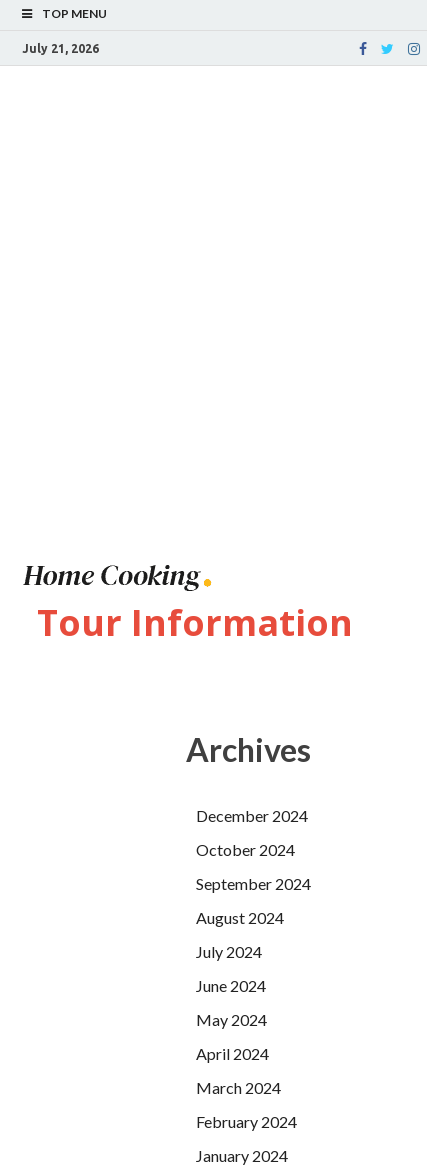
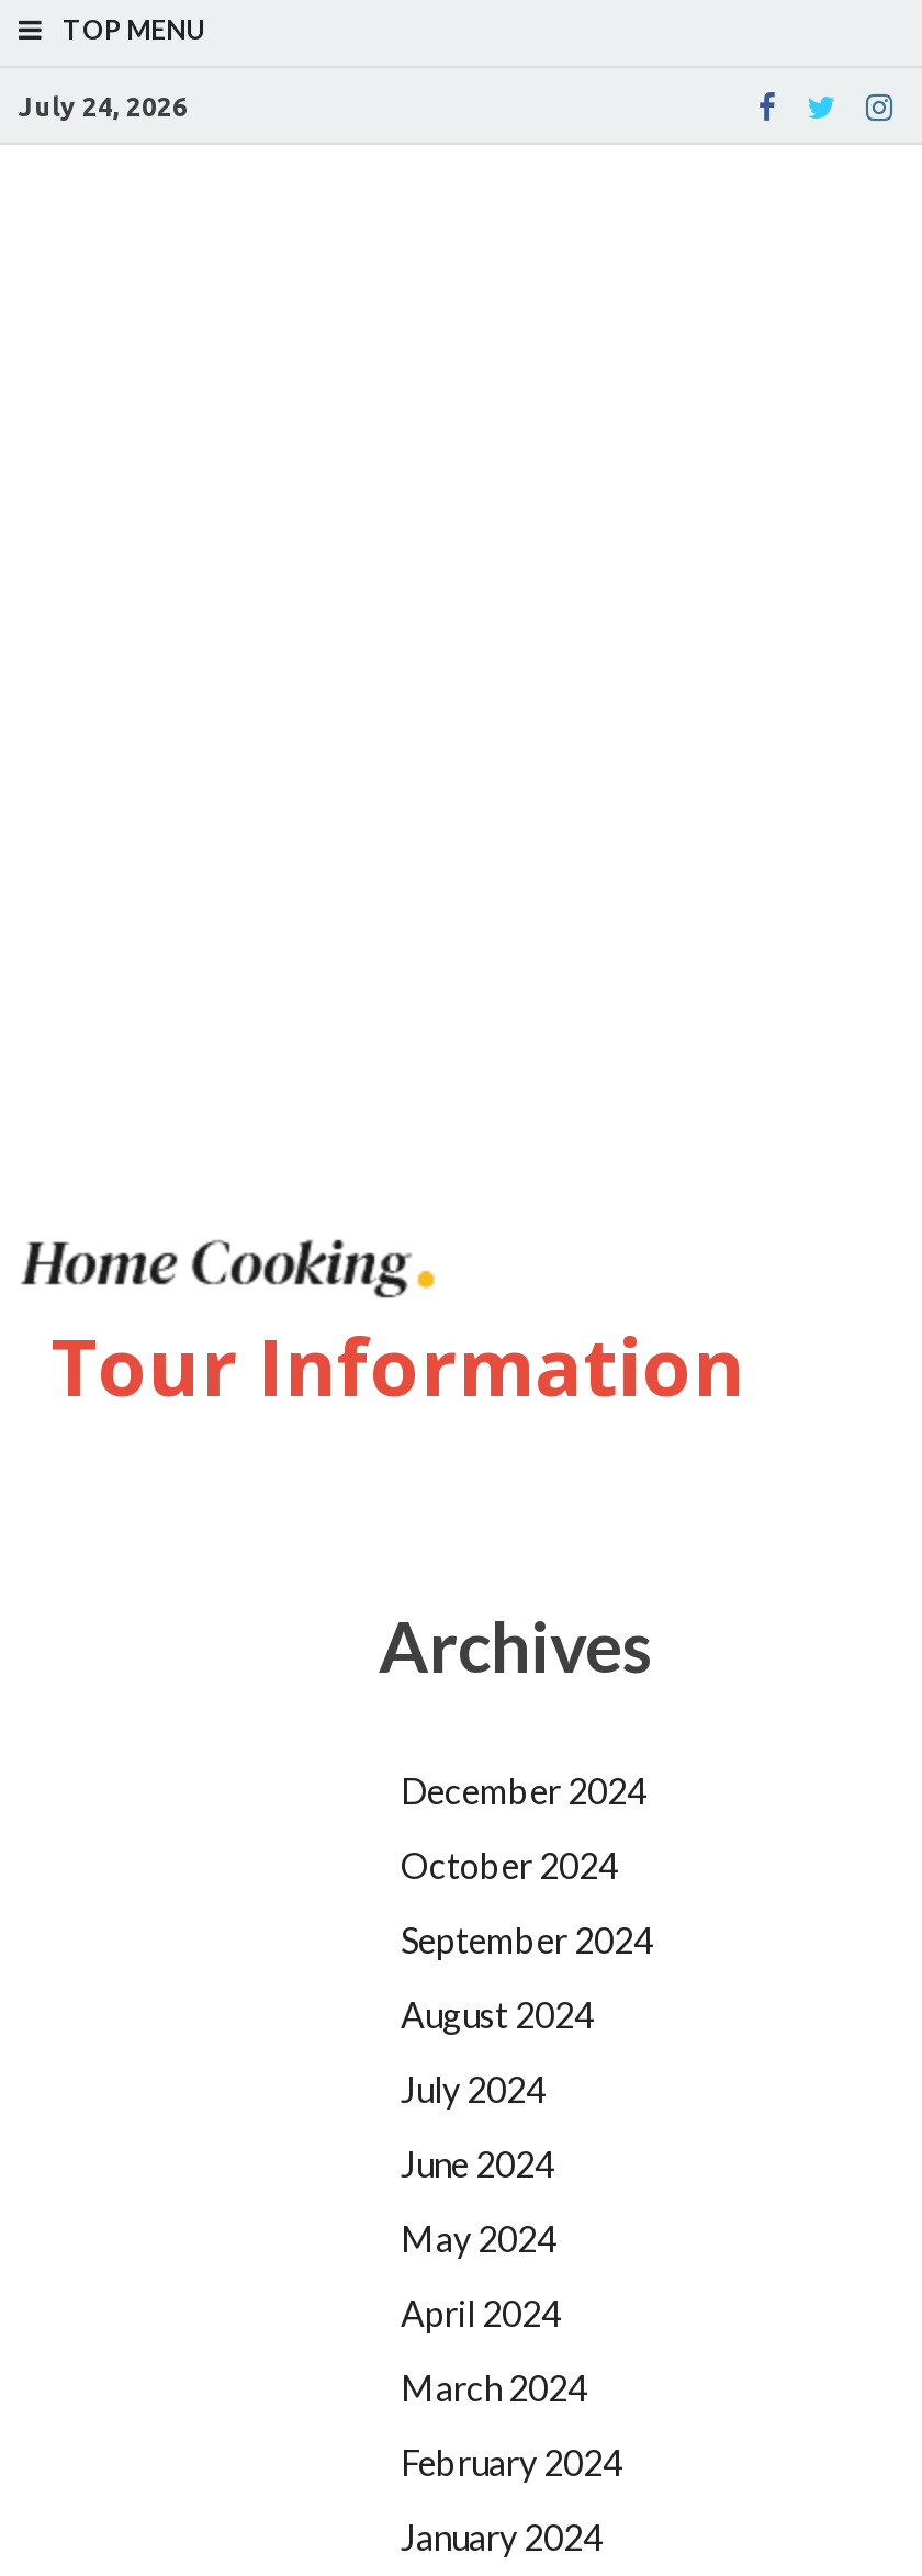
[22,41,99,54] July 21, 2026 -> [19,91,188,120] July 24, 2026

